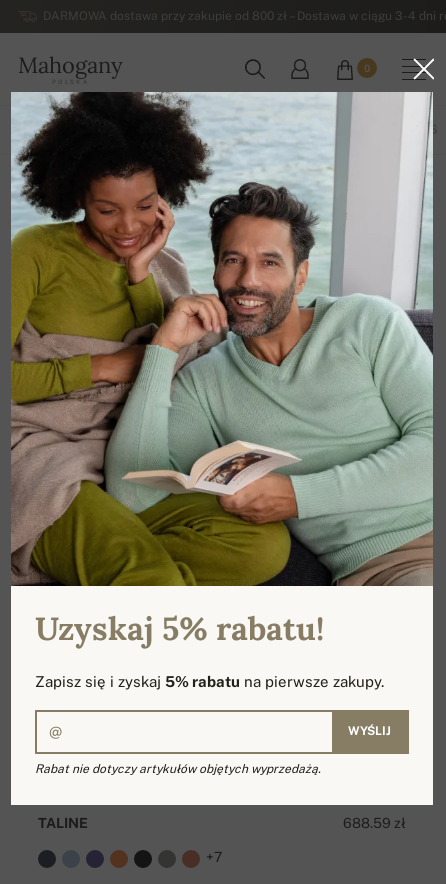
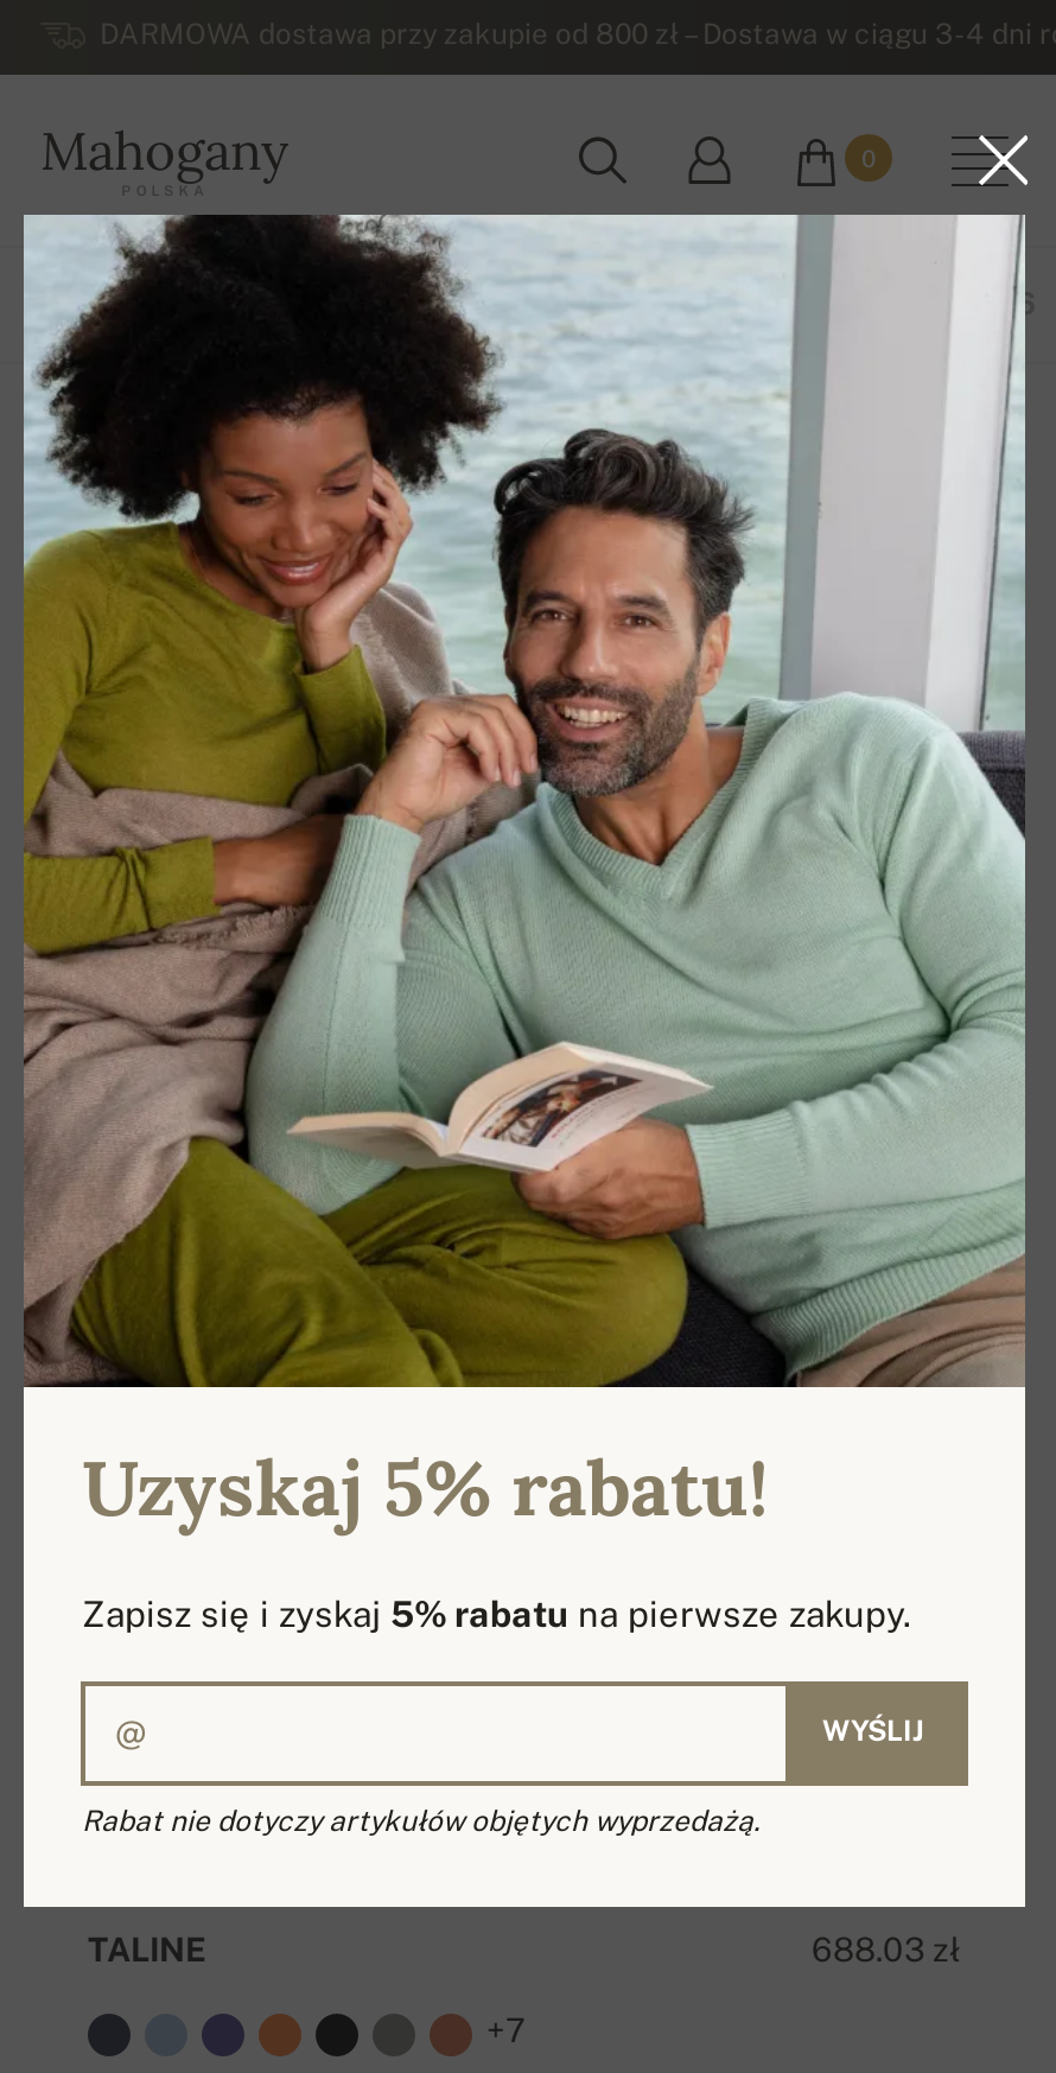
[343,815,406,831] 688.59 zł -> [812,1930,961,1968] 688.03 zł

